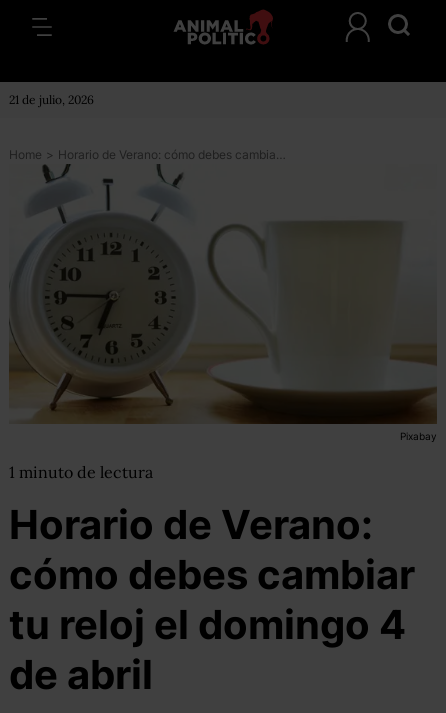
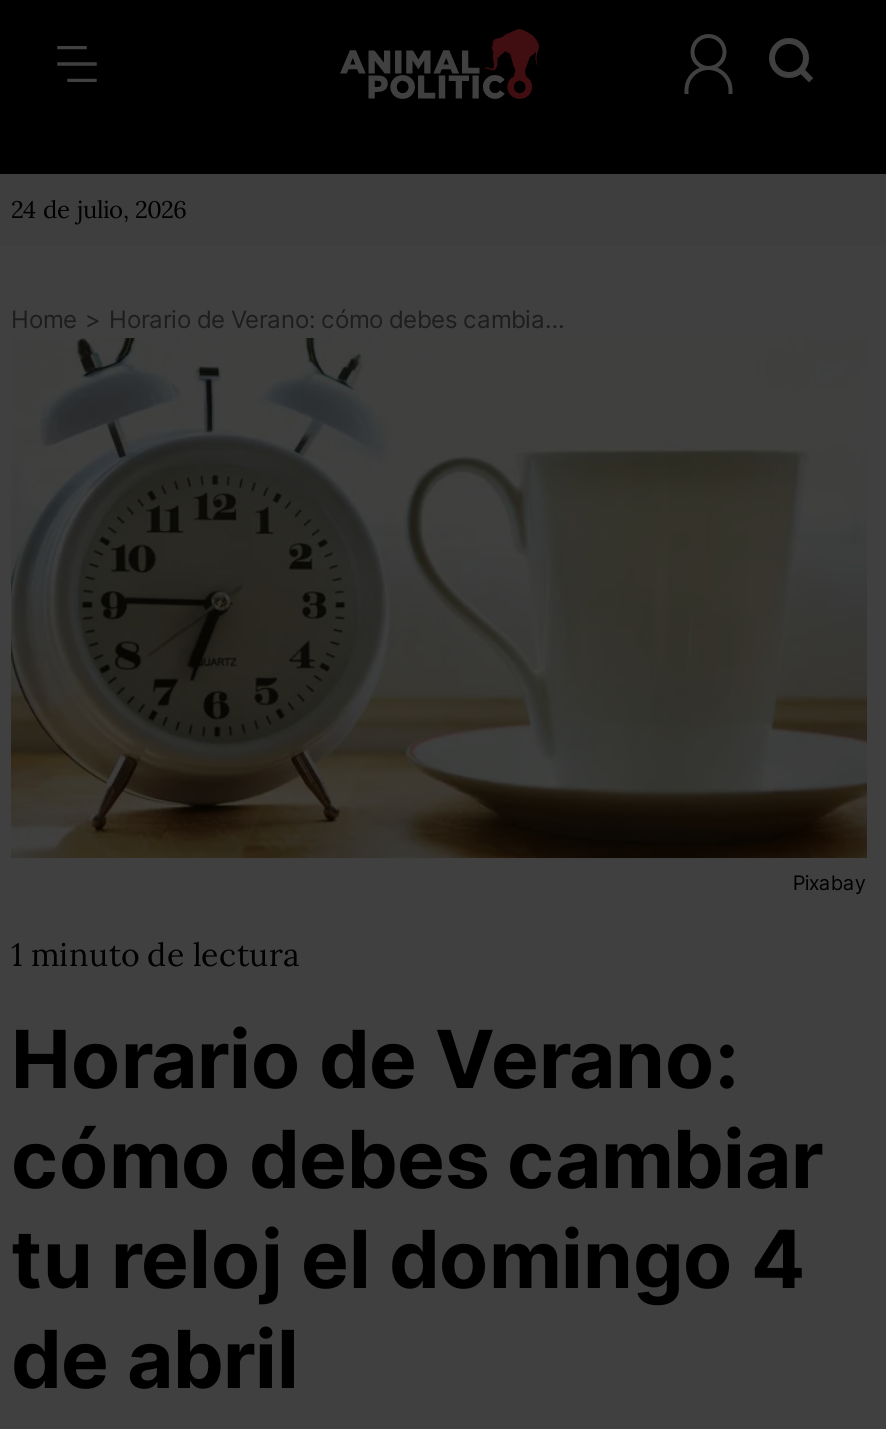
[9,92,94,107] 21 de julio, 2026 -> [11,194,187,224] 24 de julio, 2026

